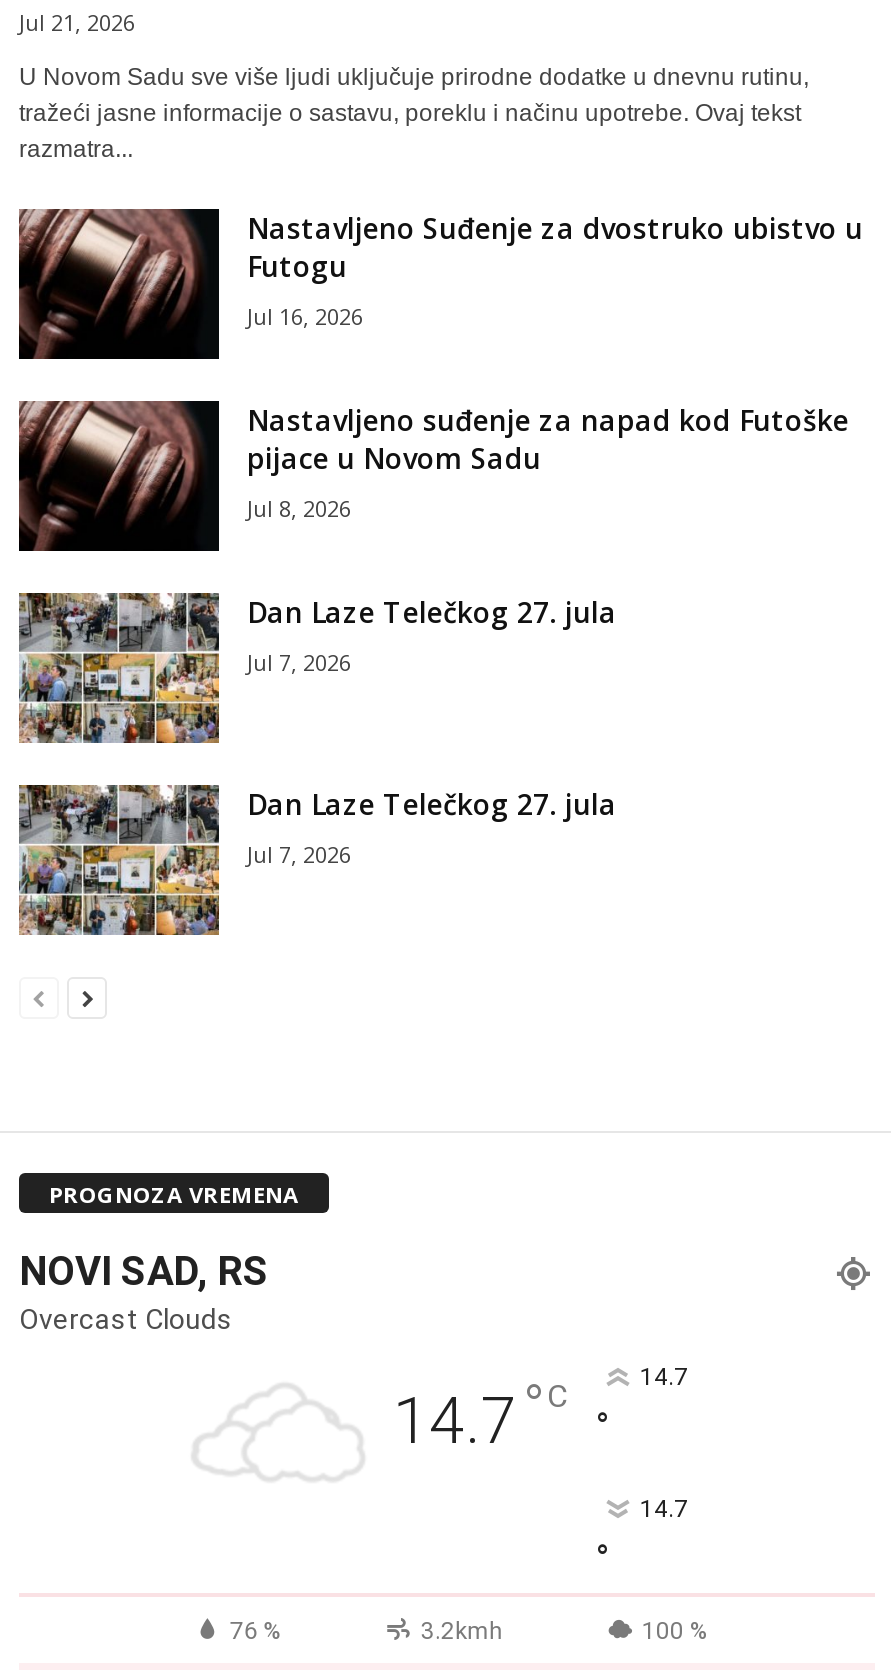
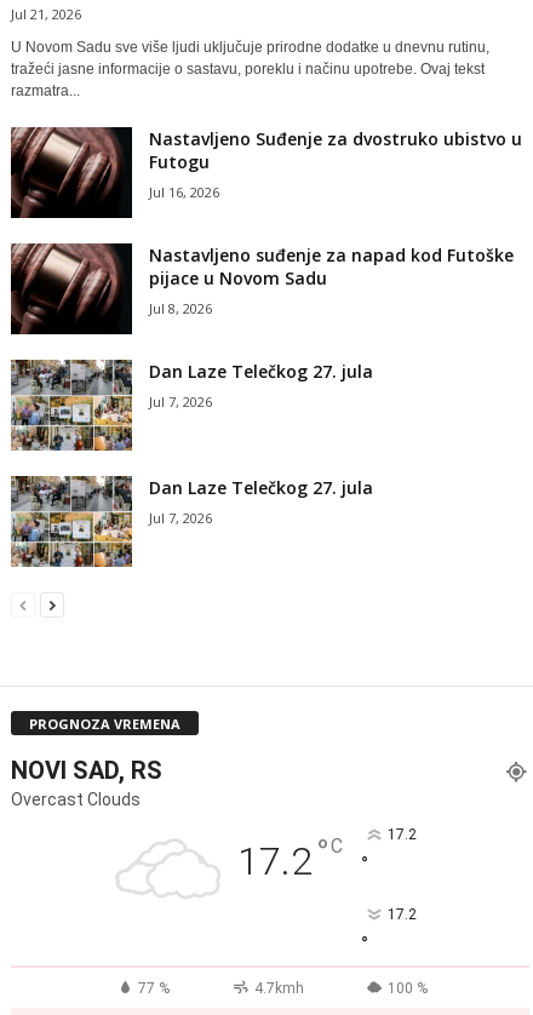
[393,1372,567,1460] 14.7 °C -> [237,831,343,884] 17.2 °C
[640,1364,688,1392] 14.7 -> [387,826,416,843] 17.2
[640,1496,688,1524] 14.7 -> [387,906,416,923] 17.2
[229,1618,503,1646] 76 % | 3.2kmh -> [138,980,304,997] 77 % | 4.7kmh

